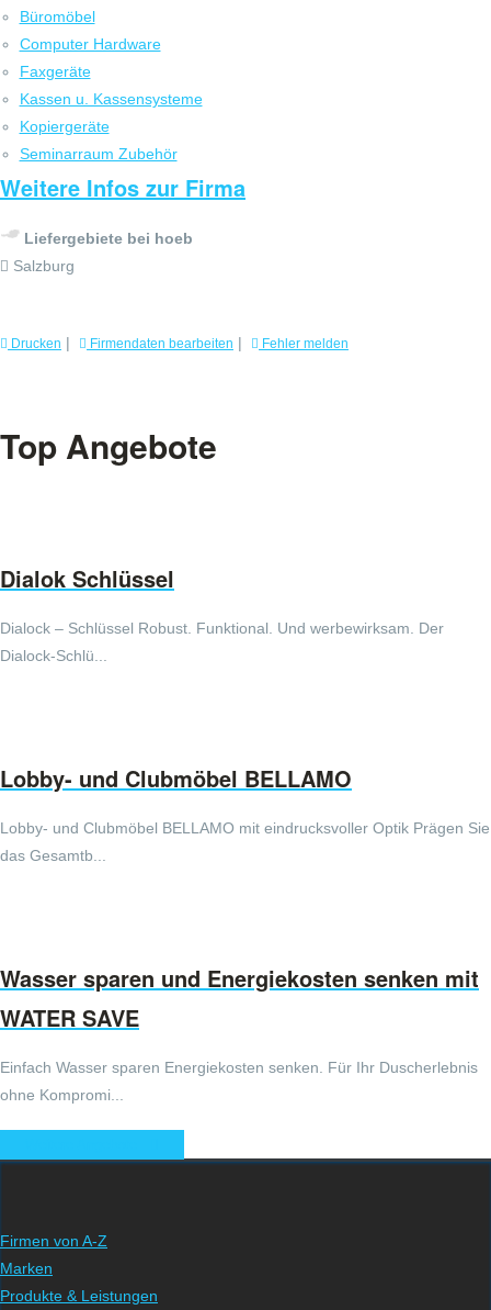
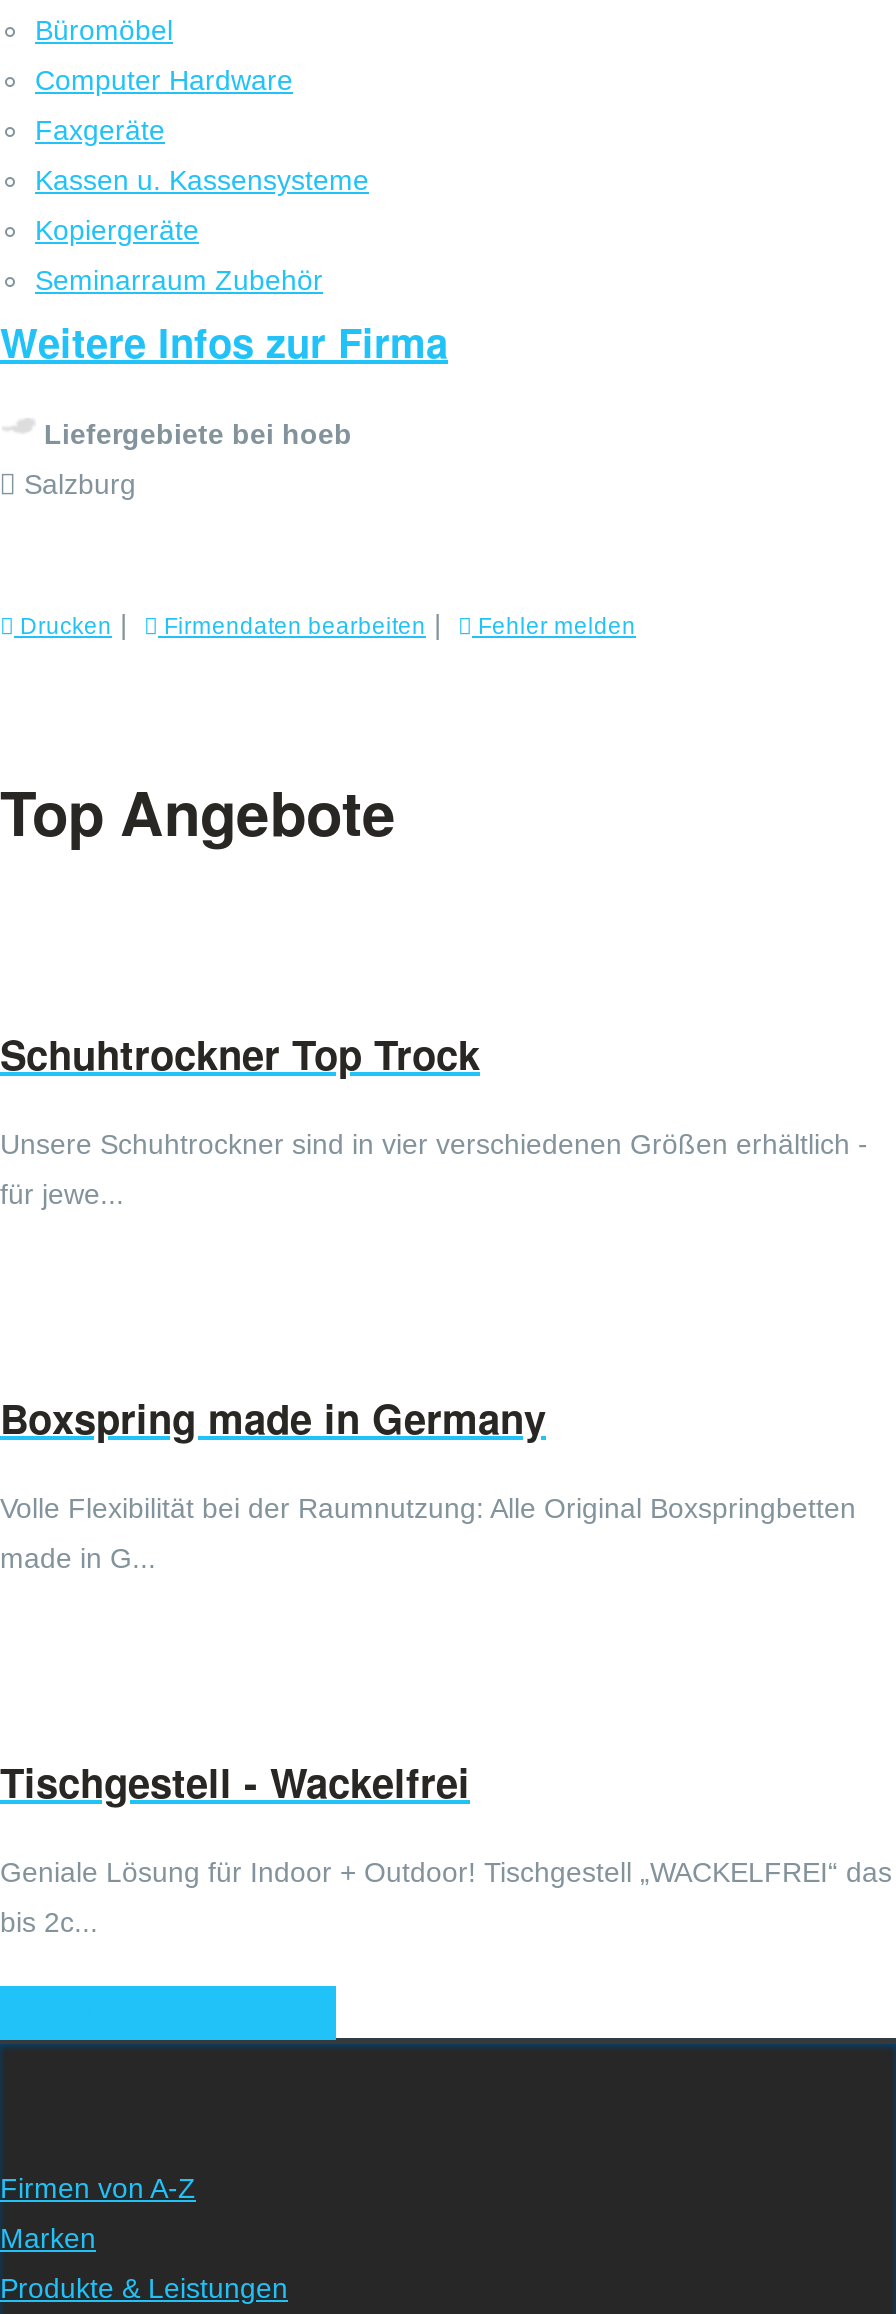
[0,562,174,594] Dialok Schlüssel -> [0,1024,480,1082] Schuhtrockner Top Trock
[0,619,444,637] Dialock – Schlüssel Robust. Funktional. Und werbewirksam. Der -> [0,1128,868,1160] Unsere Schuhtrockner sind in vier verschiedenen Größen erhältlich -
[0,647,107,664] Dialock-Schlü... -> [0,1178,124,1210] für jewe...
[0,762,352,794] Lobby- und Clubmöbel BELLAMO -> [0,1388,546,1446] Boxspring made in Germany
[0,819,490,837] Lobby- und Clubmöbel BELLAMO mit eindrucksvoller Optik Prägen Sie -> [0,1492,856,1524] Volle Flexibilität bei der Raumnutzung: Alle Original Boxspringbetten
[0,847,106,864] das Gesamtb... -> [0,1542,156,1574] made in G...
[0,962,479,1033] Wasser sparen und Energiekosten senken mit | WATER SAVE -> [0,1752,470,1810] Tischgestell - Wackelfrei
[0,1059,478,1076] Einfach Wasser sparen Energiekosten senken. Für Ihr Duscherlebnis -> [0,1856,892,1888] Geniale Lösung für Indoor + Outdoor! Tischgestell „WACKELFREI“ das
[0,1086,124,1104] ohne Kompromi... -> [0,1906,98,1938] bis 2c...

